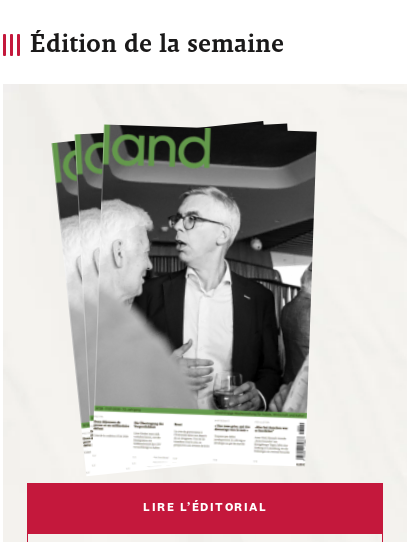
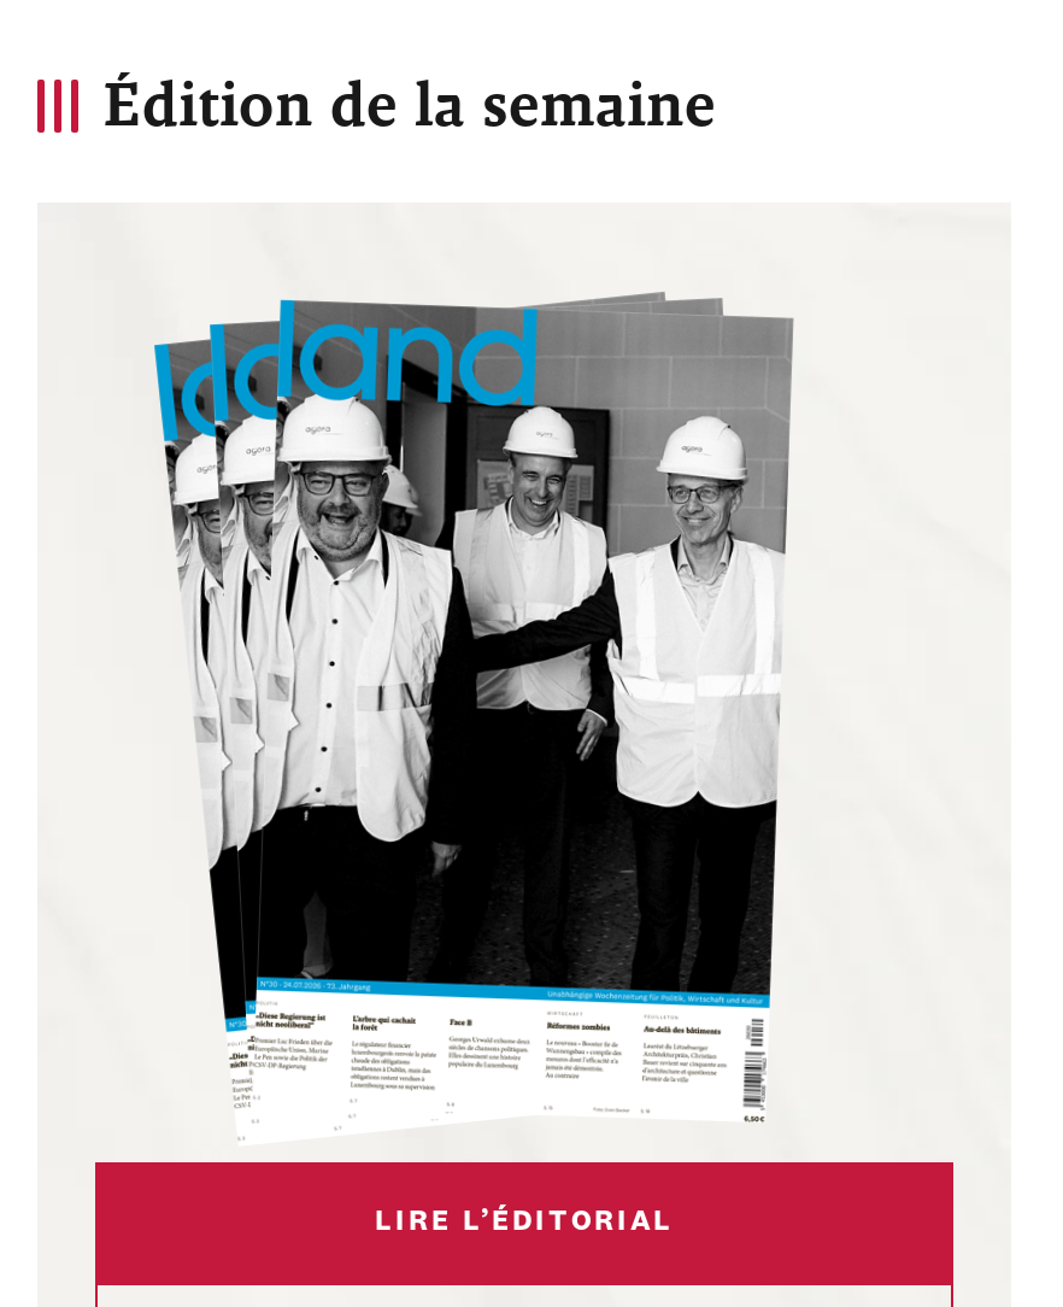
[51,121,317,458] [image] -> [153,293,792,1106] [image]

